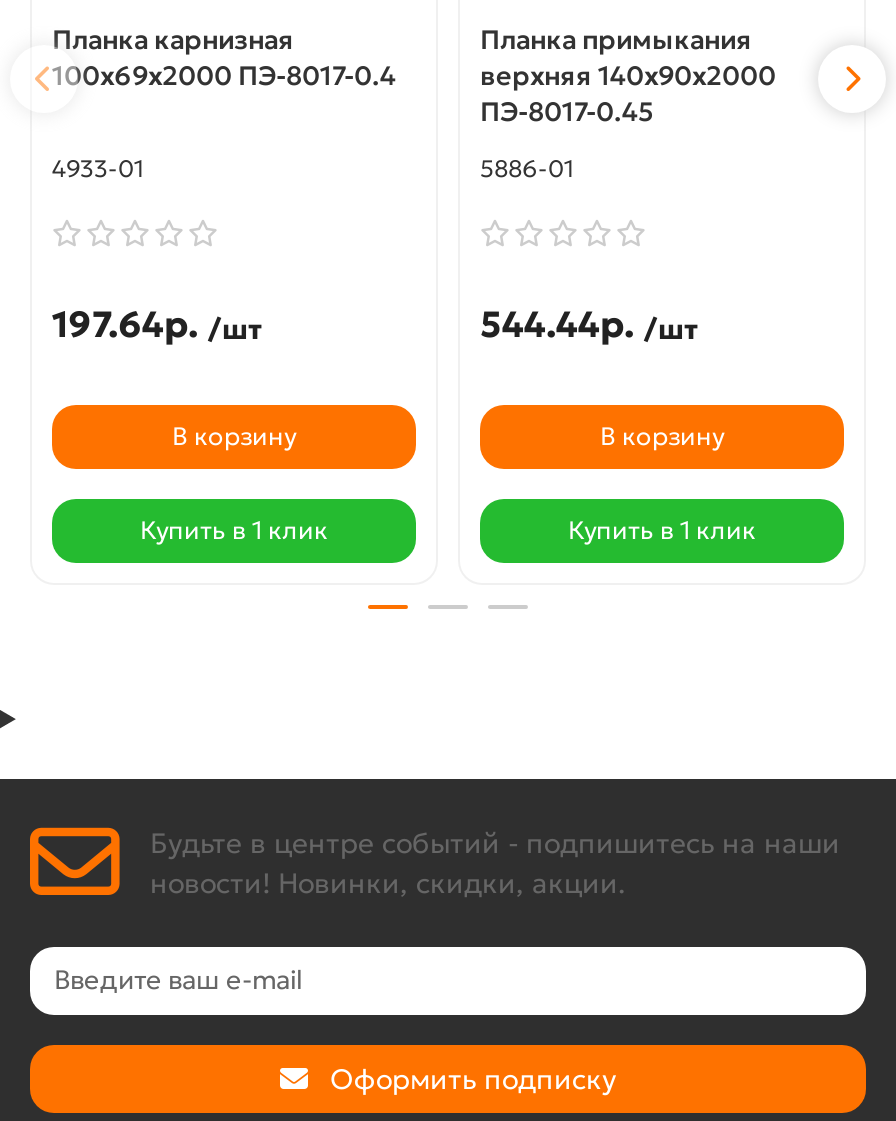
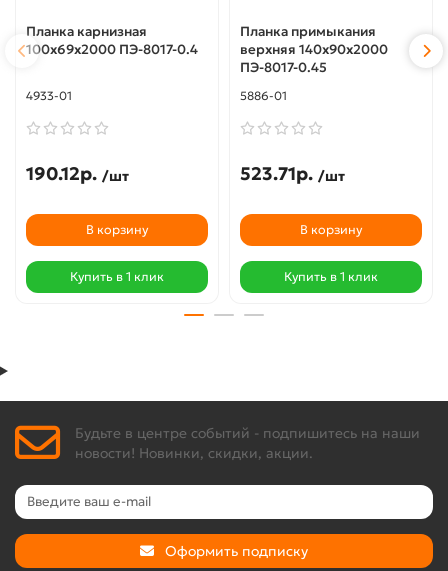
[52,300,262,346] 197.64р. /шт -> [26,162,129,185] 190.12р. /шт
[480,300,698,346] 544.44р. /шт -> [240,162,345,185] 523.71р. /шт

